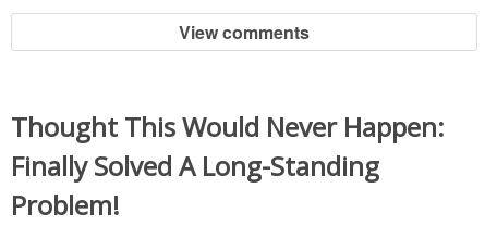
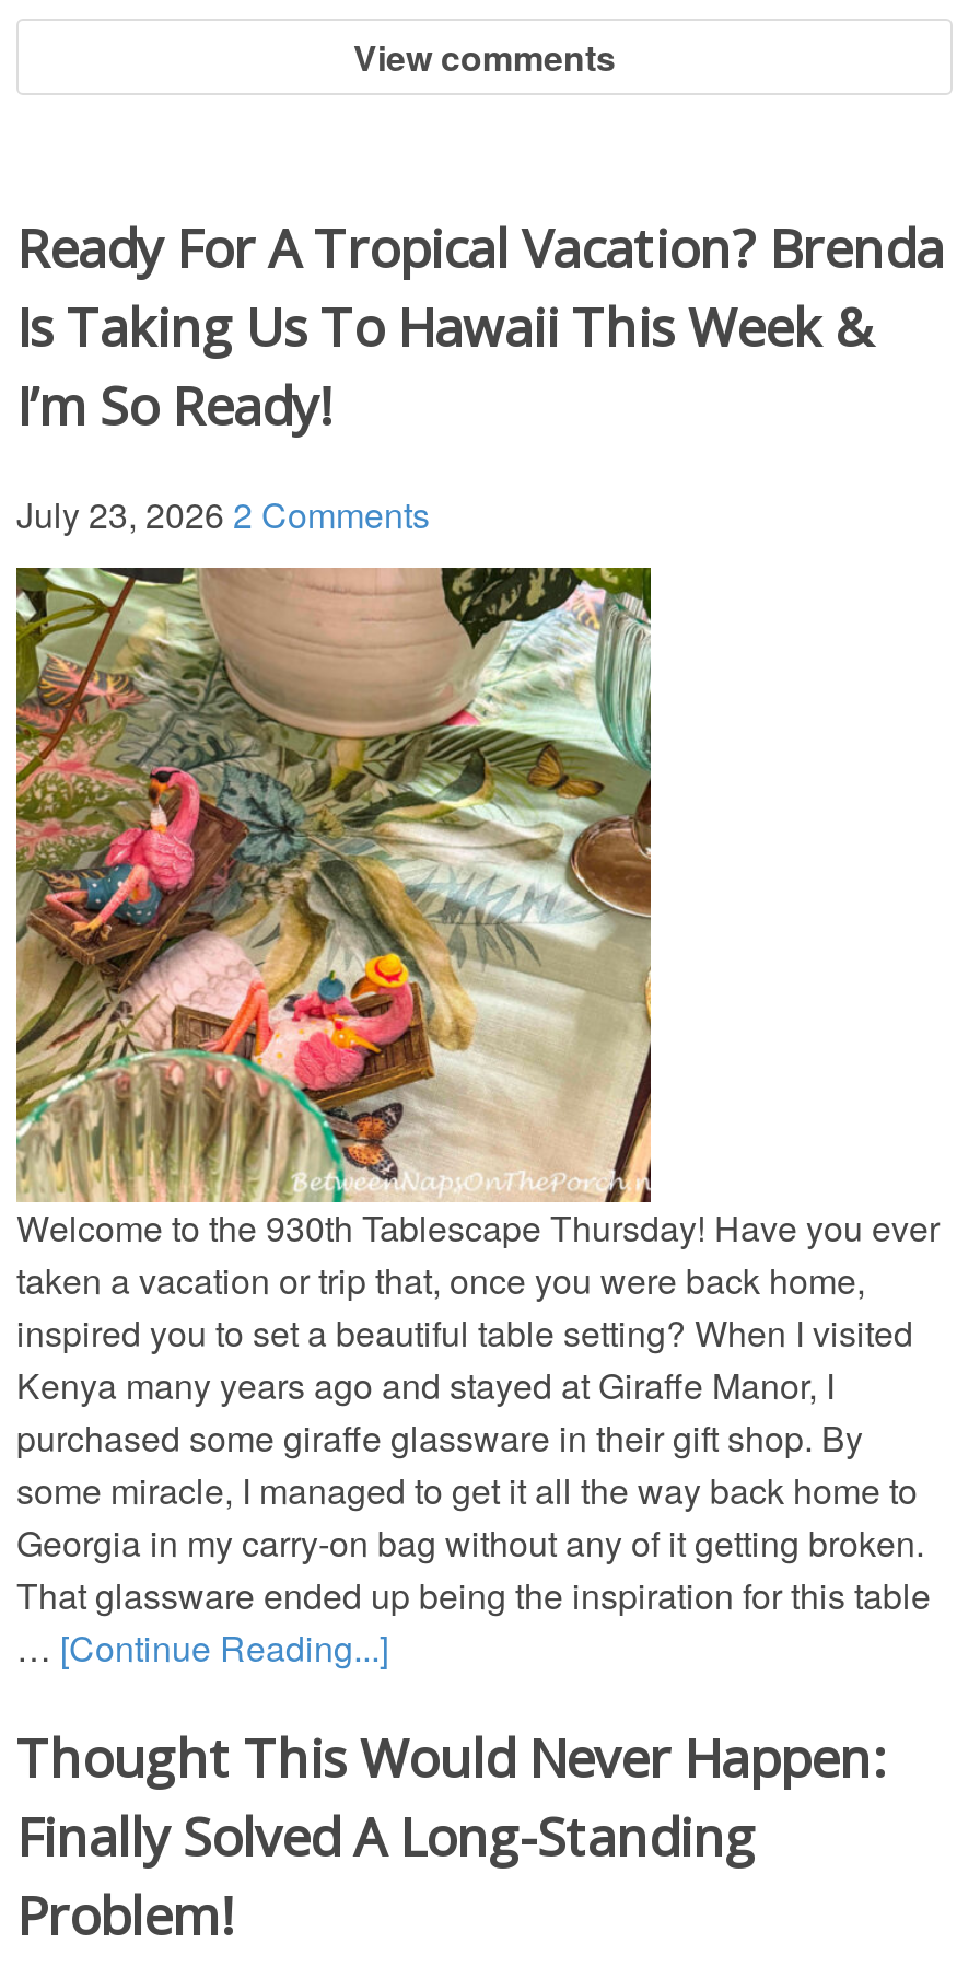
none -> [14,566,940,1672] [image] | Welcome to the 930th Tablescape Thursday! Have you ever | taken a vacation or trip that, once you were back home, | inspired you to set a beautiful table setting? When I visited | Kenya many years ago and stayed at Giraffe Manor, I | purchased some giraffe glassware in their gift shop. By | some miracle, I managed to get it all the way back home to | Georgia in my carry-on bag without any of it getting broken. | That glassware ended up being the inspiration for this table | … [Continue Reading...]
none -> [16,211,944,539] Ready For A Tropical Vacation? Brenda | Is Taking Us To Hawaii This Week & | I’m So Ready! | July 23, 2026 2 Comments

